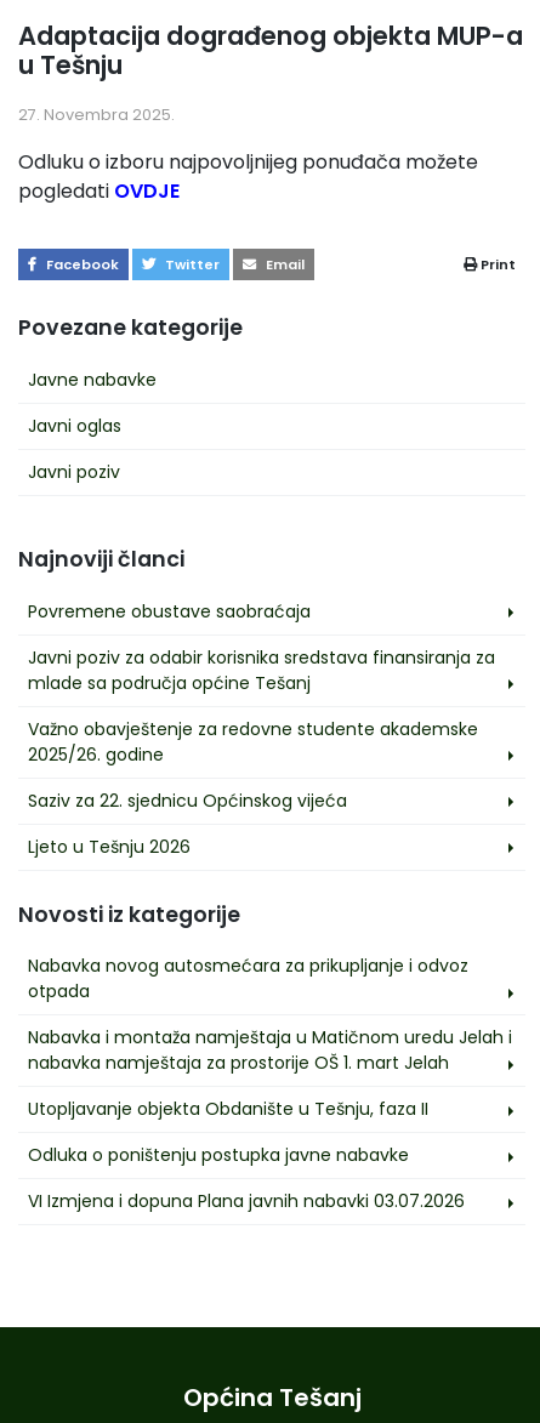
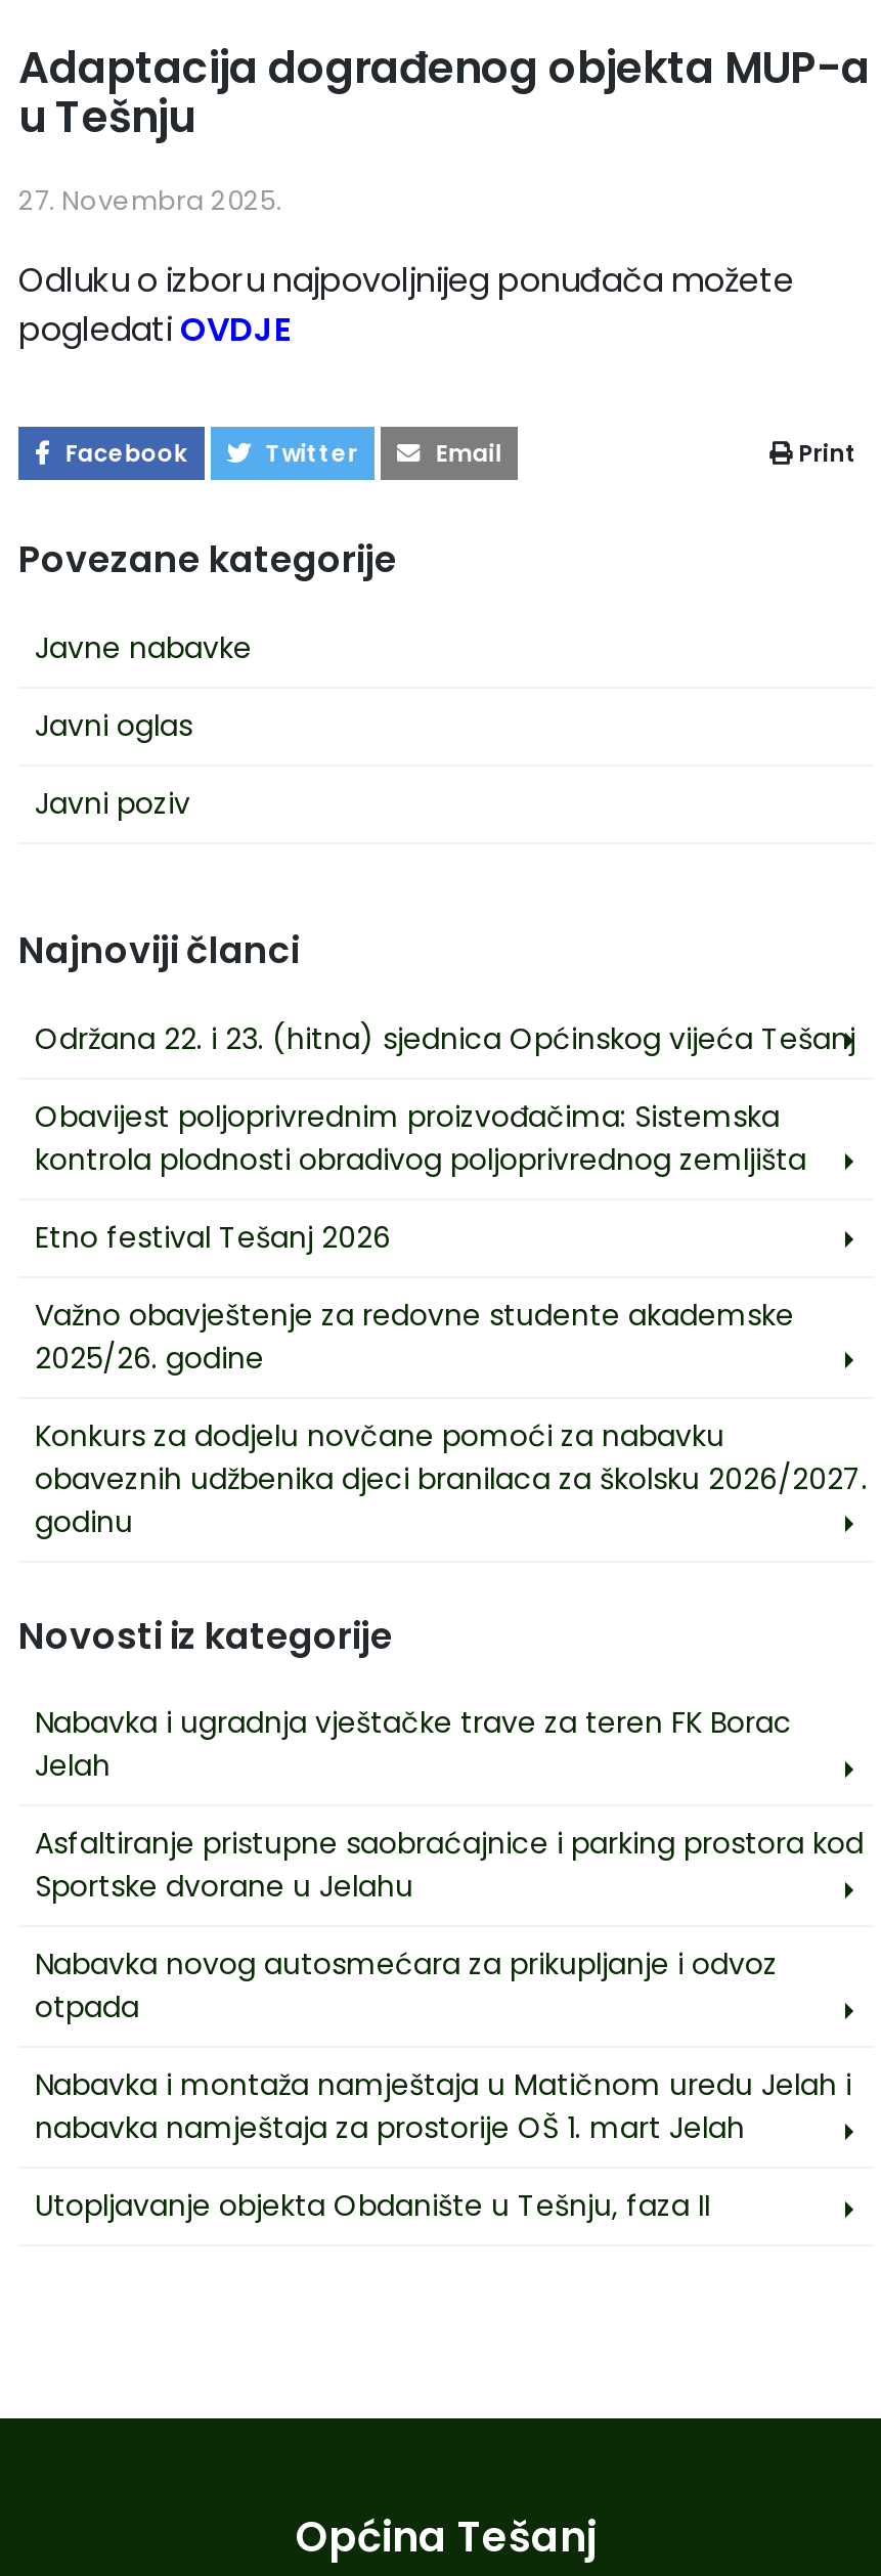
[28,599,495,695] Povremene obustave saobraćaja | Javni poziv za odabir korisnika sredstava finansiranja za | mlade sa područja općine Tešanj -> [35,1018,855,1257] Održana 22. i 23. (hitna) sjednica Općinskog vijeća Tešanj | Obavijest poljoprivrednim proizvođačima: Sistemska | kontrola plodnosti obradivog poljoprivrednog zemljišta | Etno festival Tešanj 2026
[28,788,347,858] Saziv za 22. sjednicu Općinskog vijeća | Ljeto u Tešnju 2026 -> [35,1415,868,1542] Konkurs za dodjelu novčane pomoći za nabavku | obaveznih udžbenika djeci branilaca za školsku 2026/2027. | godinu
none -> [35,1703,864,1907] Nabavka i ugradnja vještačke trave za teren FK Borac | Jelah | Asfaltiranje pristupne saobraćajnice i parking prostora kod | Sportske dvorane u Jelahu
moved [28,954,512,1121] -> [35,1944,851,2227]: Nabavka novog autosmećara za prikupljanje i odvoz | otpada | Nabavka i montaža namještaja u Matičnom uredu Jelah i | nabavka namještaja za prostorije OŠ 1. mart Jelah | Utopljavanje objekta Obdanište u Tešnju, faza II
[28,1143,465,1214] Odluka o poništenju postupka javne nabavke | VI Izmjena i dopuna Plana javnih nabavki 03.07.2026 -> none

